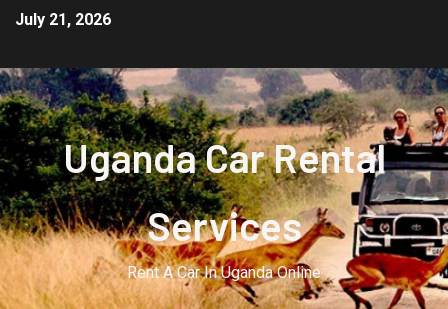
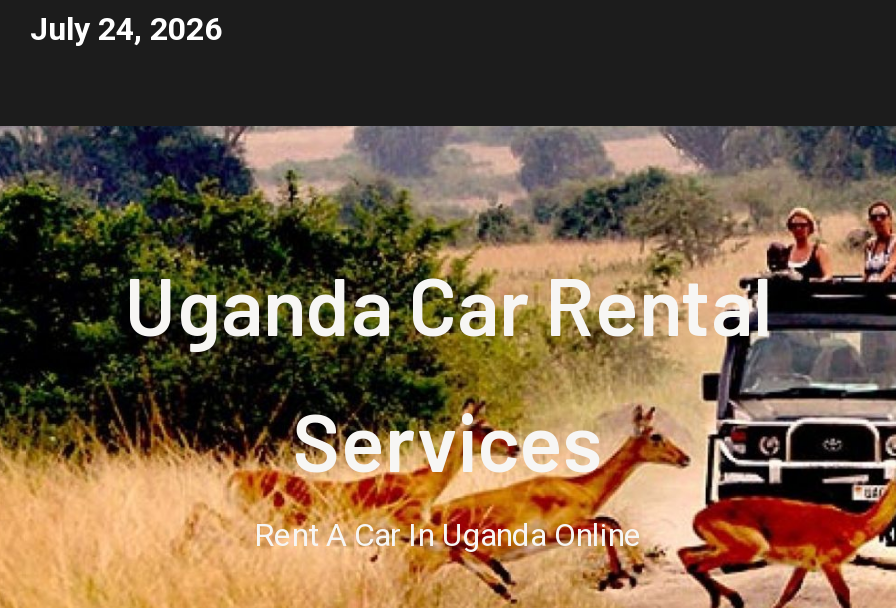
[15,10,111,29] July 21, 2026 -> [30,11,222,49] July 24, 2026

